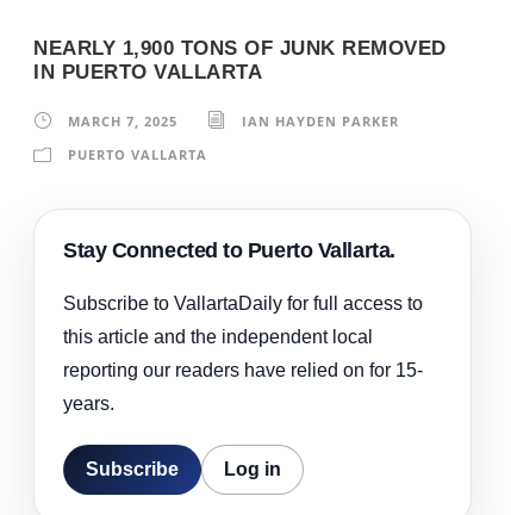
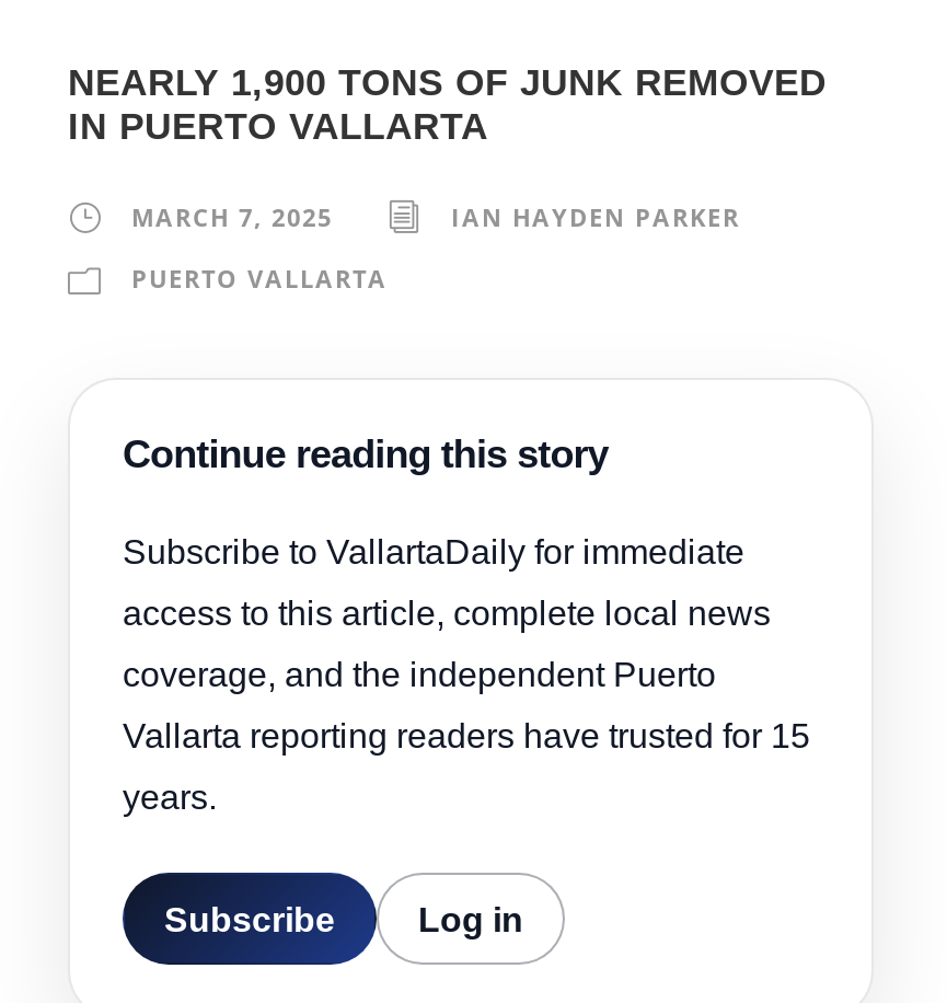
[63,238,423,380] Stay Connected to Puerto Vallarta. | Subscribe to VallartaDaily for full access to | this article and the independent local | reporting our readers have relied on for 15- -> [123,433,810,755] Continue reading this story | Subscribe to VallartaDaily for immediate | access to this article, complete local news | coverage, and the independent Puerto | Vallarta reporting readers have trusted for 15

